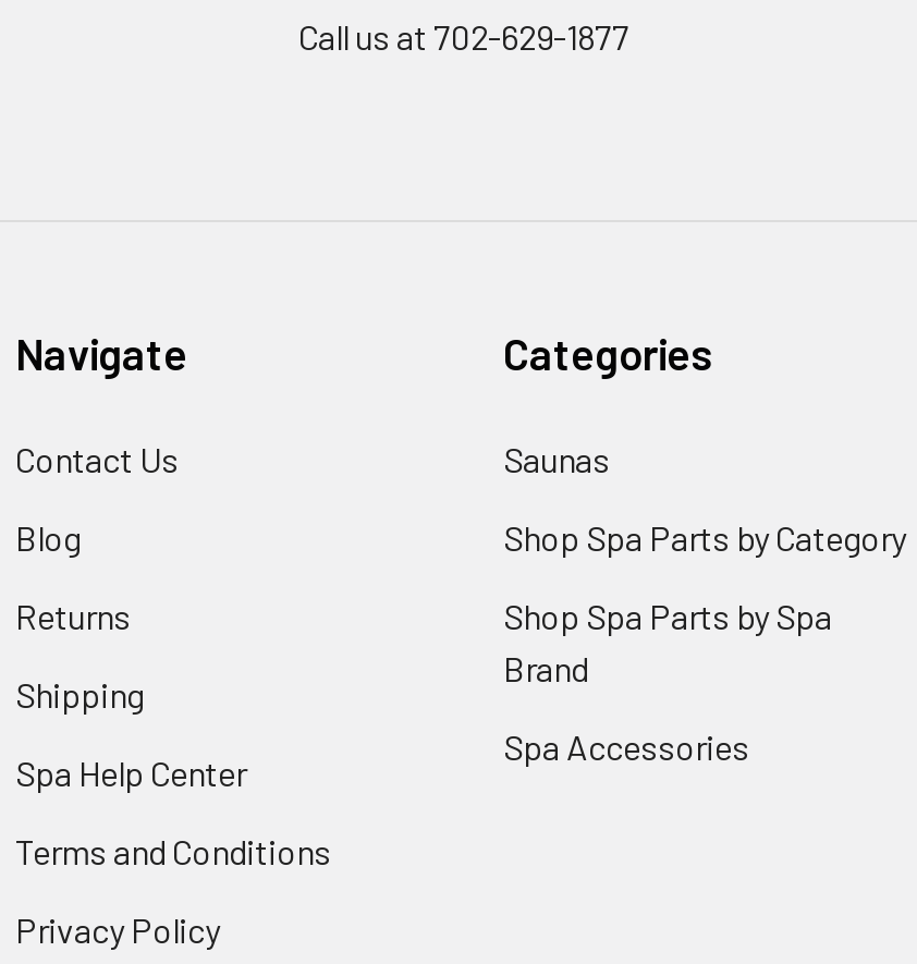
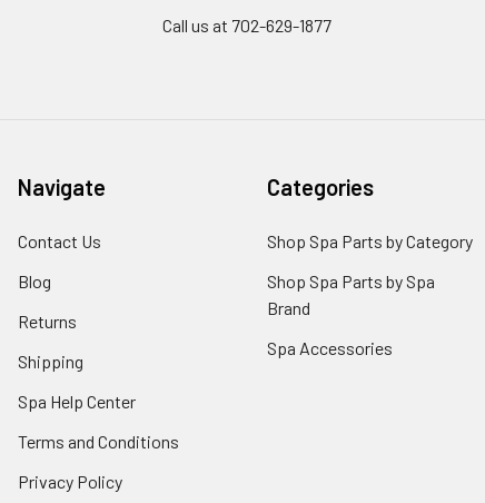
[503,438,610,479] Saunas -> none
moved [503,516,906,767] -> [267,230,473,358]: Shop Spa Parts by Category | Shop Spa Parts by Spa | Brand | Spa Accessories

